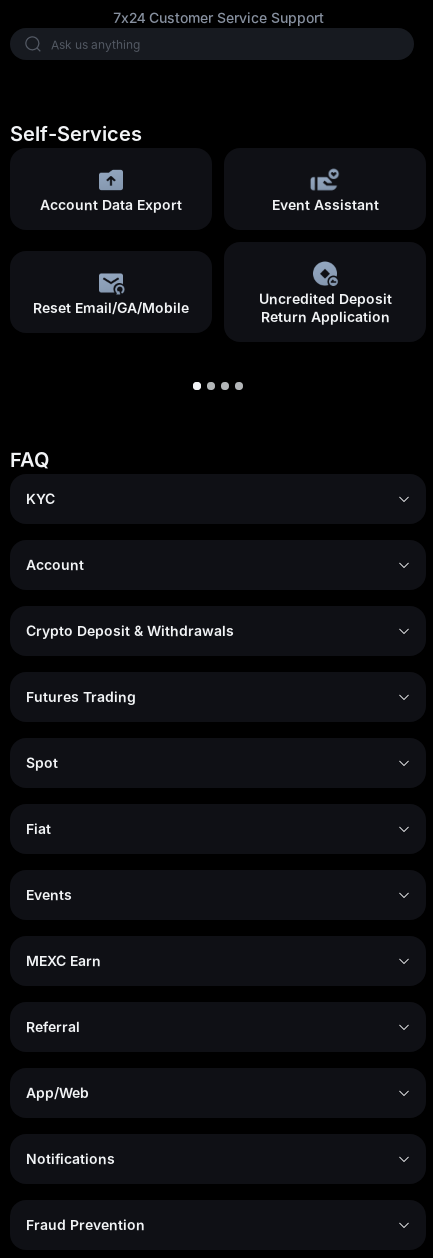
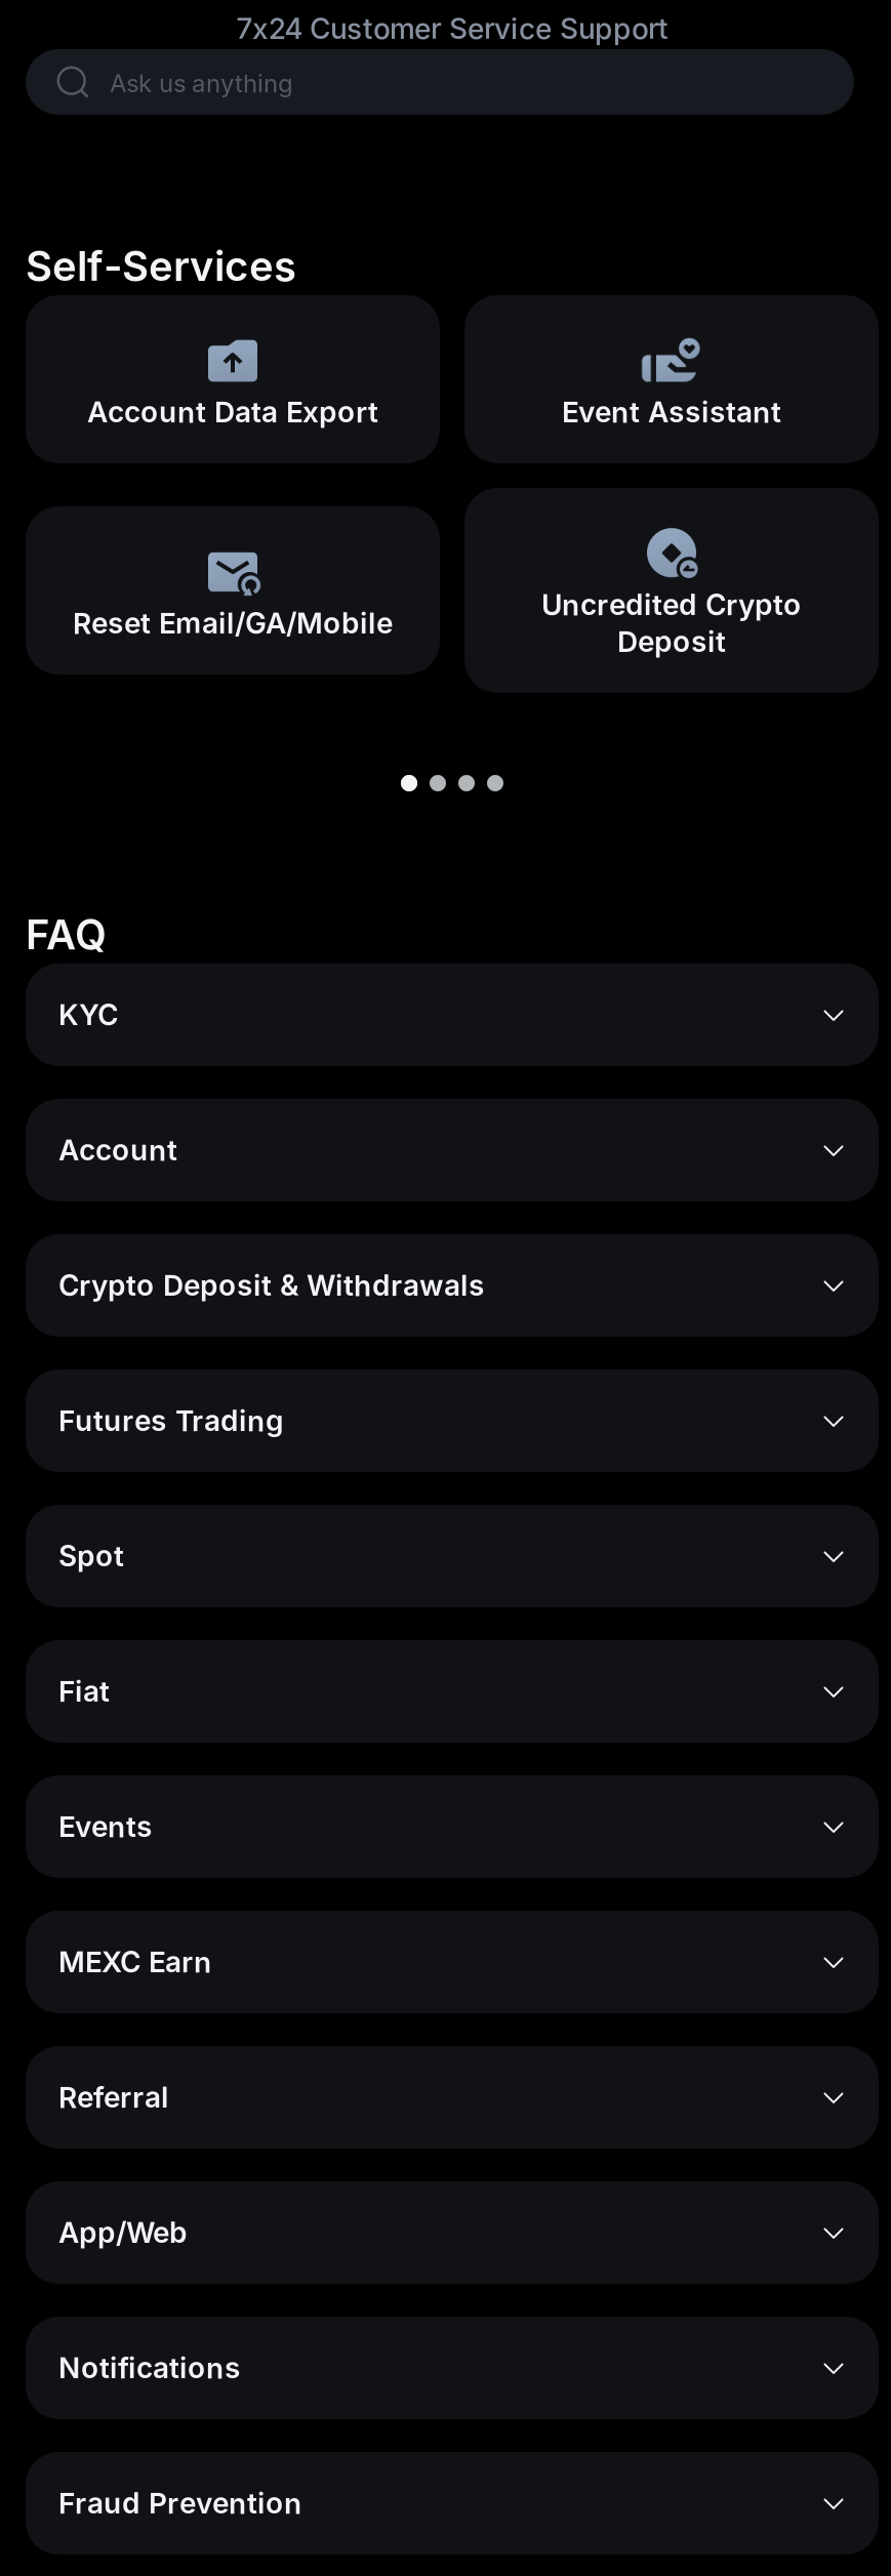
[258,290,391,325] Uncredited Deposit | Return Application -> [541,586,802,658] Uncredited Crypto | Deposit

